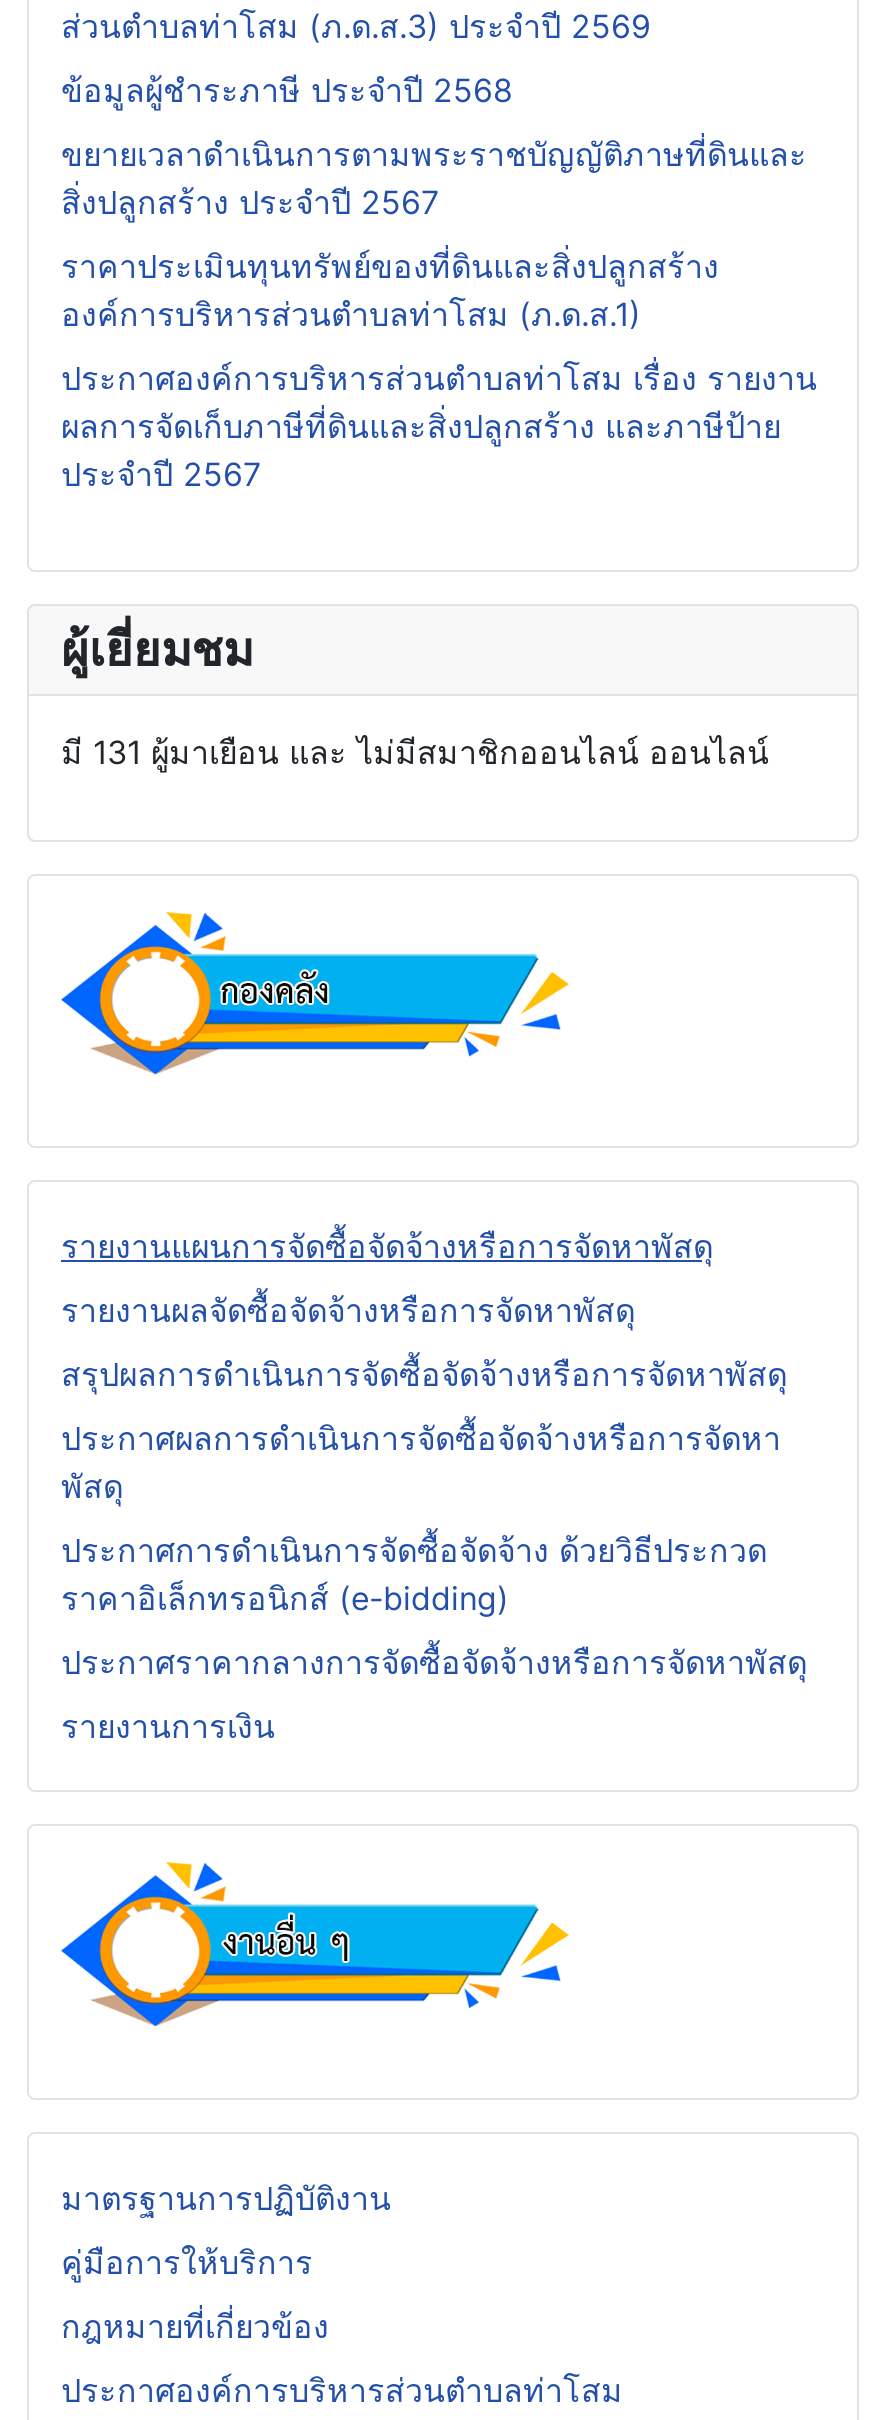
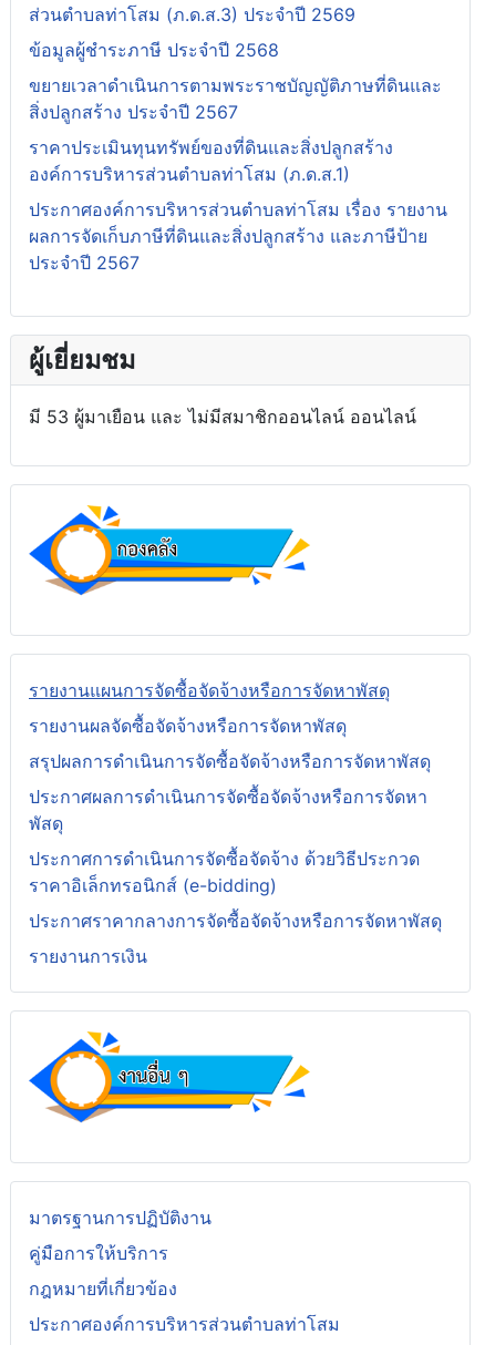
[61,731,769,771] มี 131 ผู้มาเยือน และ ไม่มีสมาชิกออนไลน์ ออนไลน์ -> [29,405,416,427] มี 53 ผู้มาเยือน และ ไม่มีสมาชิกออนไลน์ ออนไลน์

